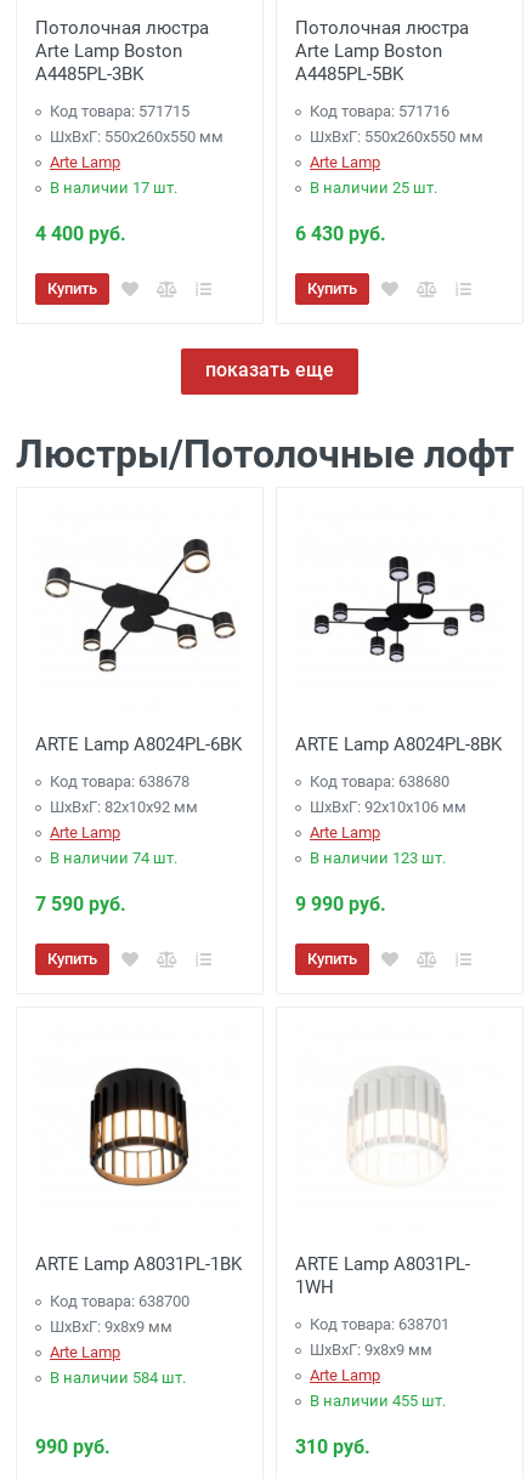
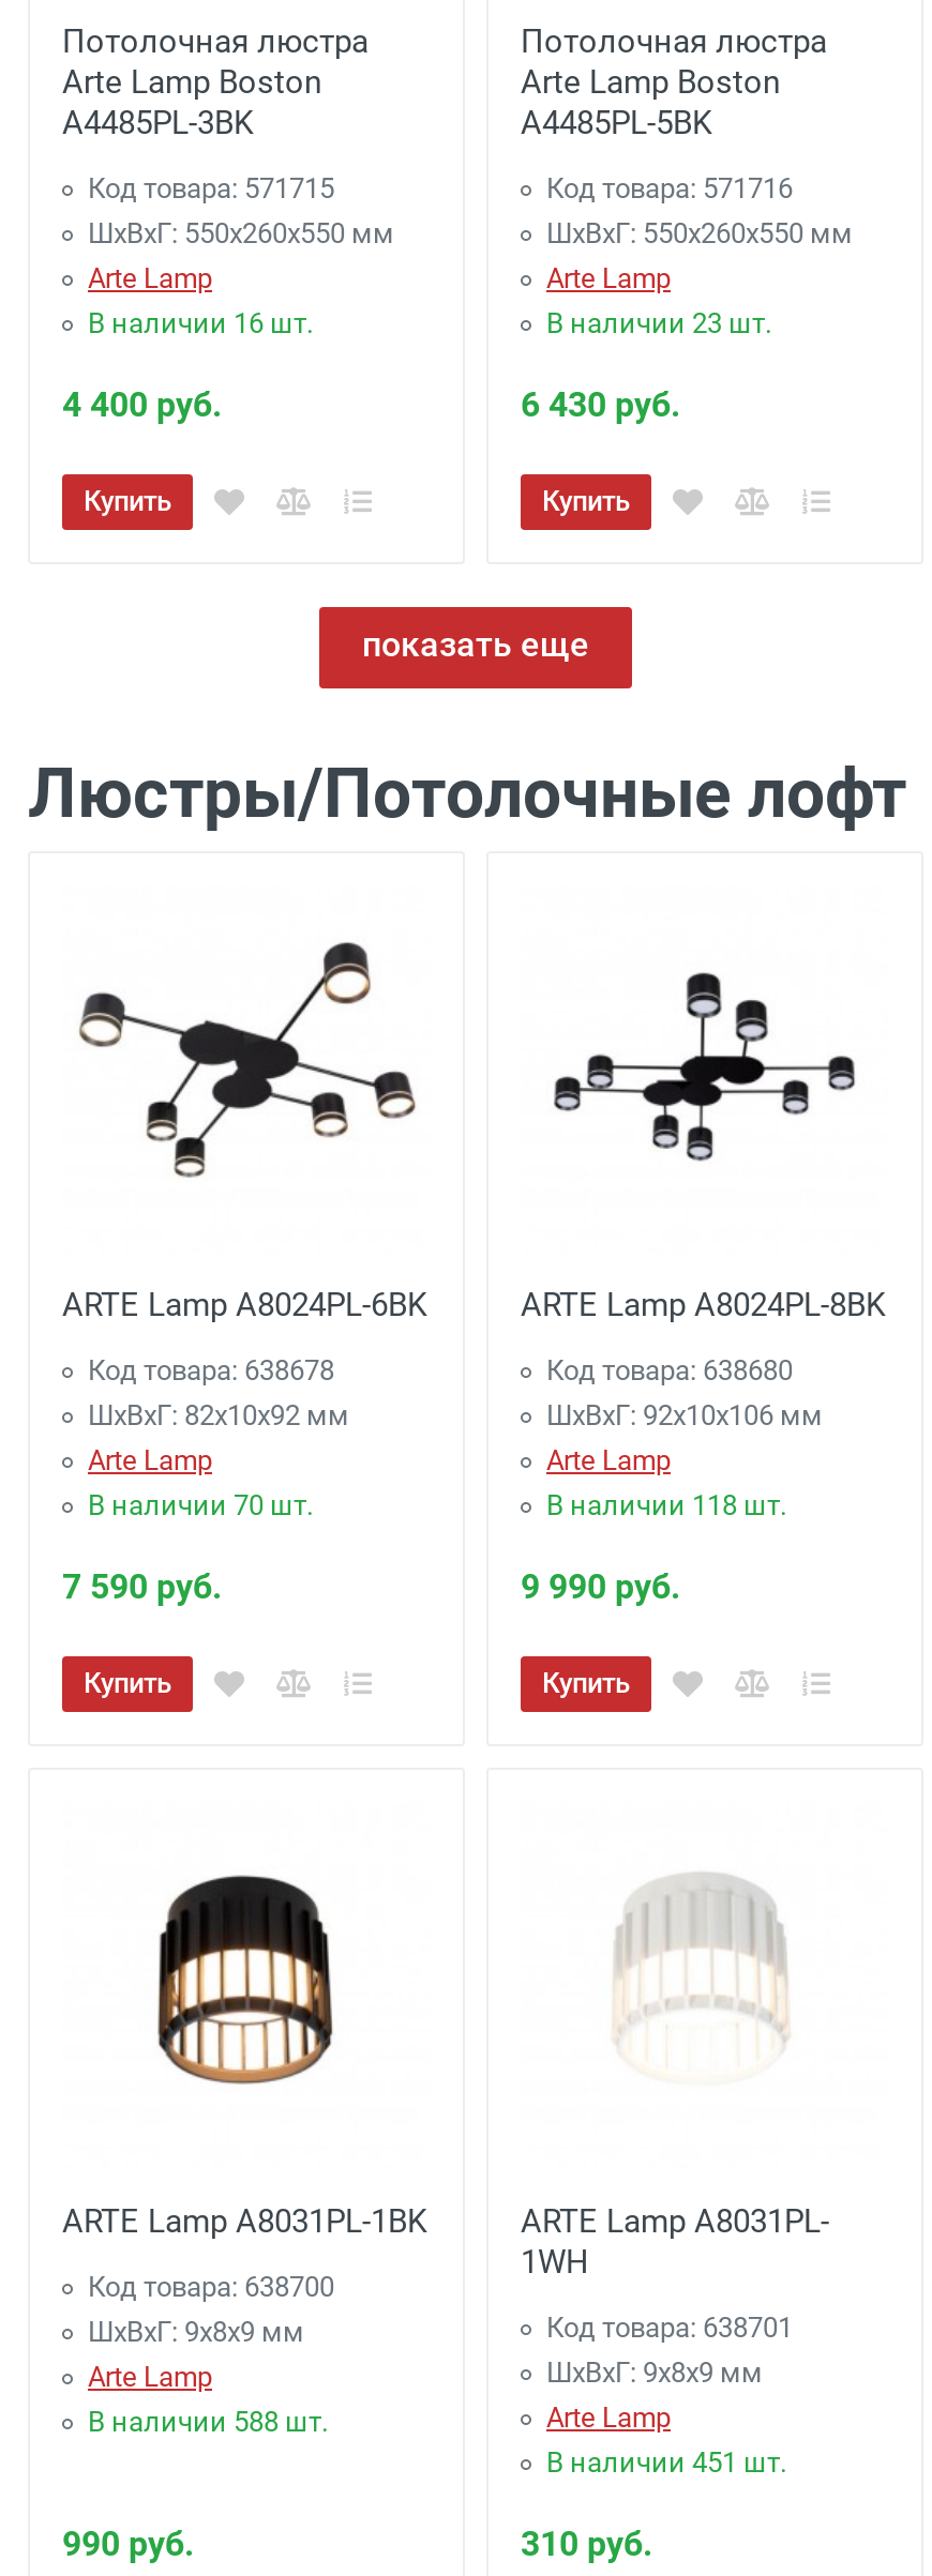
[50,178,177,197] В наличии 17 шт. -> [88,307,313,339] В наличии 16 шт.
[310,178,437,197] В наличии 25 шт. -> [546,307,771,339] В наличии 23 шт.
[50,849,177,867] В наличии 74 шт. -> [88,1489,313,1521] В наличии 70 шт.
[310,849,446,867] В наличии 123 шт. -> [546,1489,786,1521] В наличии 118 шт.
[50,1368,186,1387] В наличии 584 шт. -> [88,2406,328,2438] В наличии 588 шт.
[310,1392,446,1410] В наличии 455 шт. -> [546,2446,786,2479] В наличии 451 шт.

